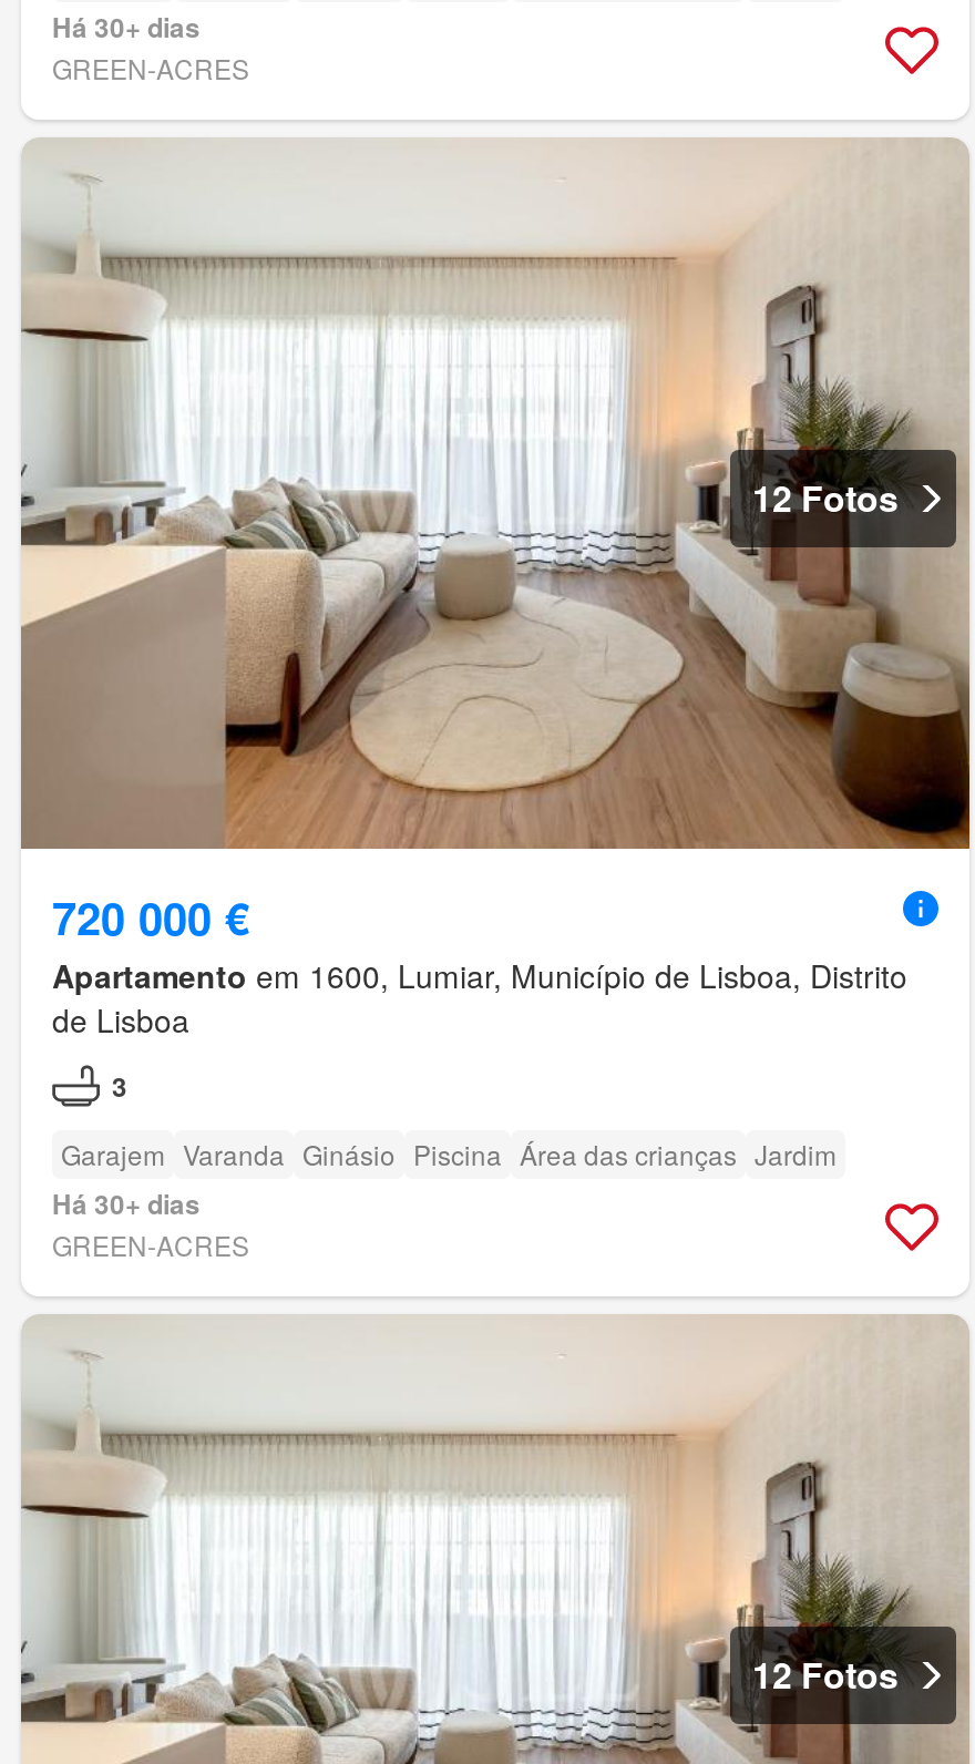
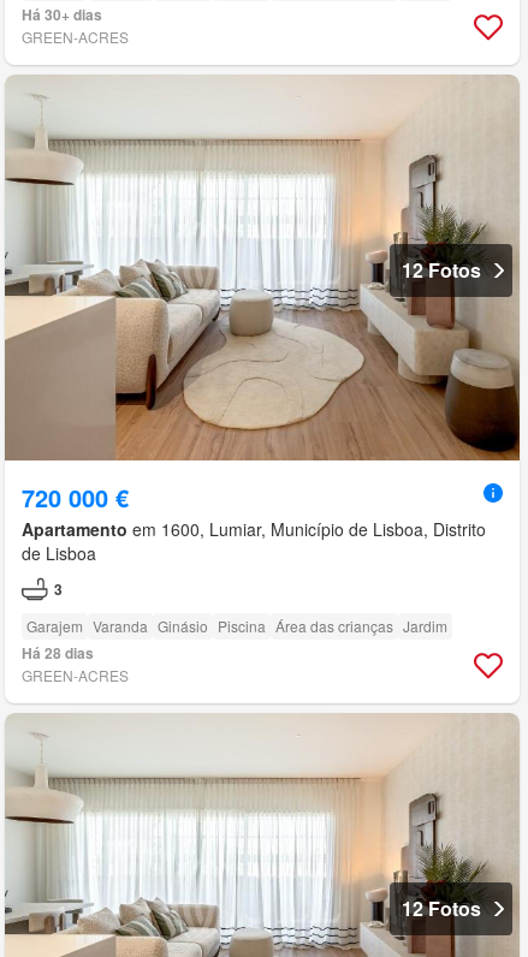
[52,1184,201,1224] Há 30+ dias -> [22,642,94,664] Há 28 dias

